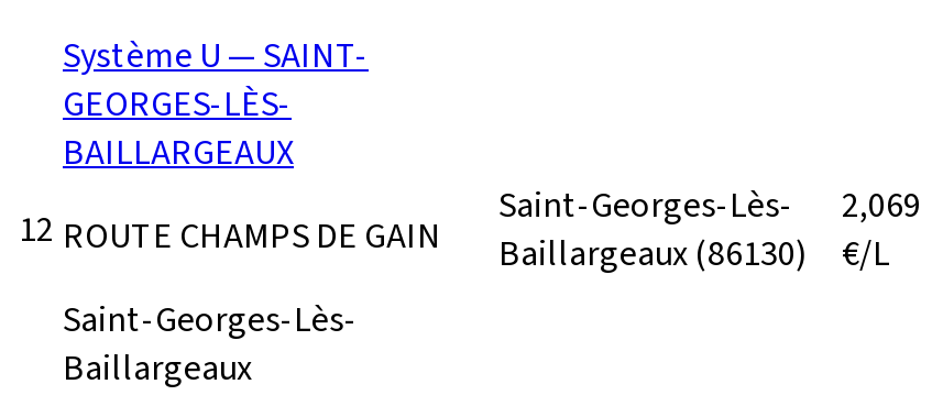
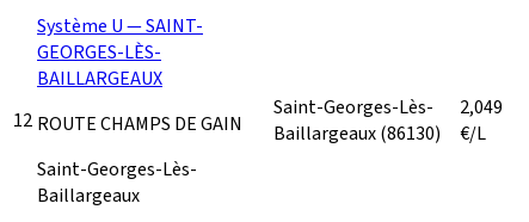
[498,181,921,230] Saint-Georges-Lès- 2,069 -> [273,94,503,120] Saint-Georges-Lès- 2,049

